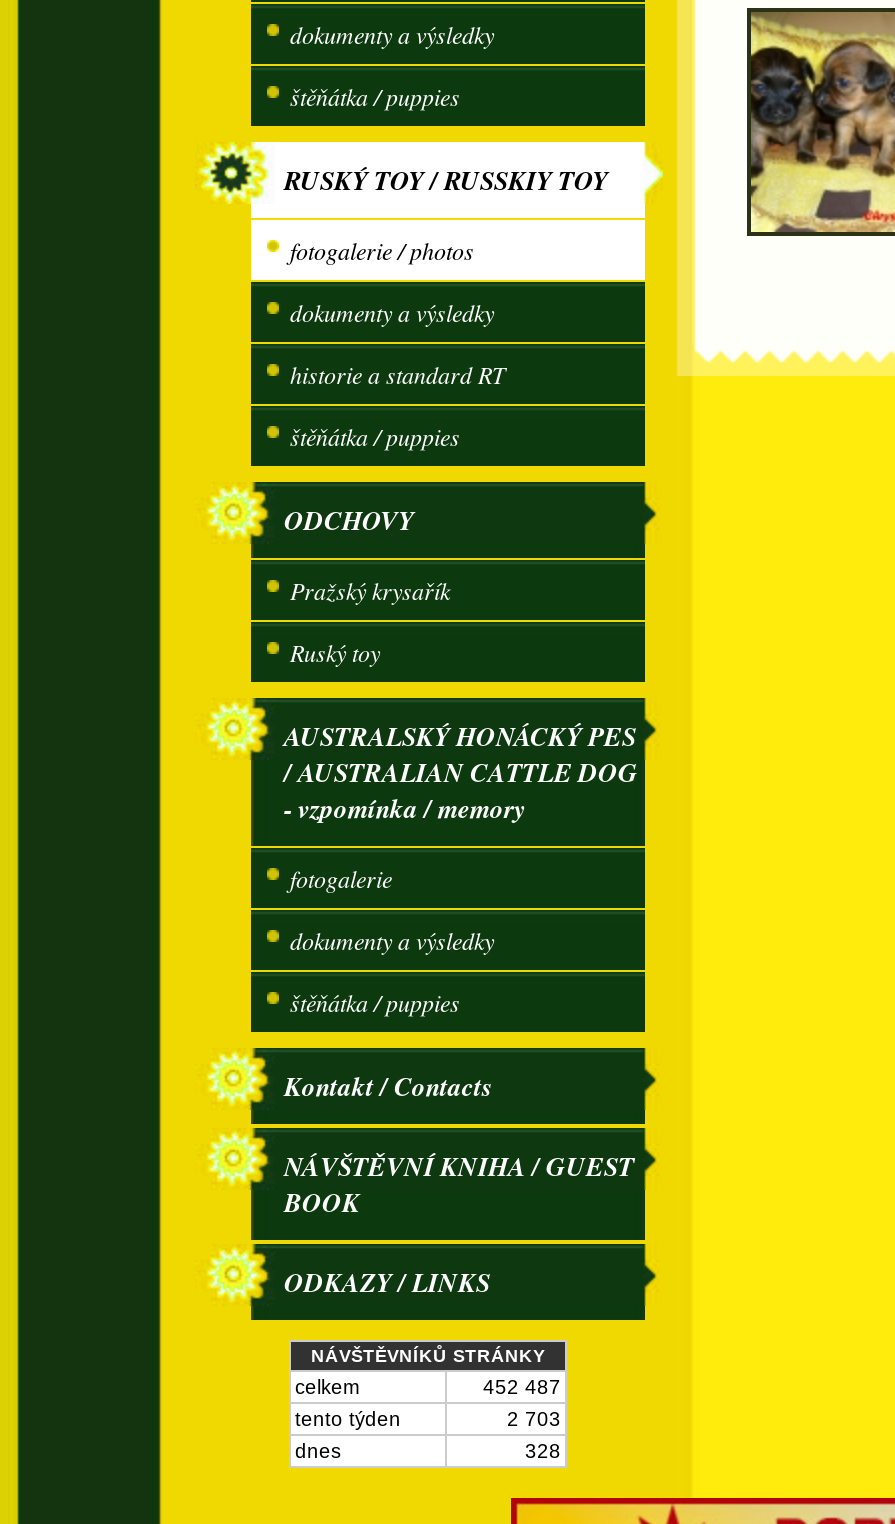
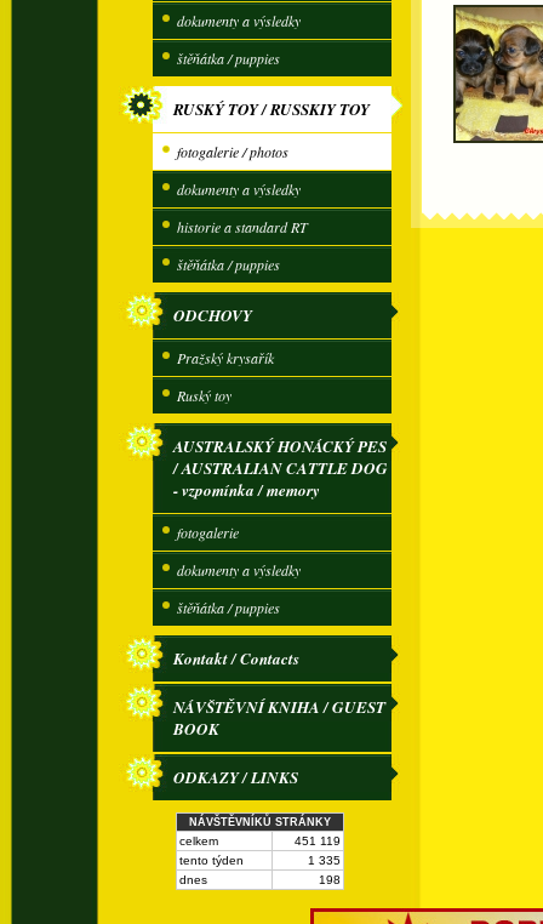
[483,1376,561,1398] 452 487 -> [295,834,341,848] 451 119
[507,1408,561,1430] 2 703 -> [308,854,341,867] 1 335
[525,1440,561,1462] 328 -> [319,873,341,886] 198

